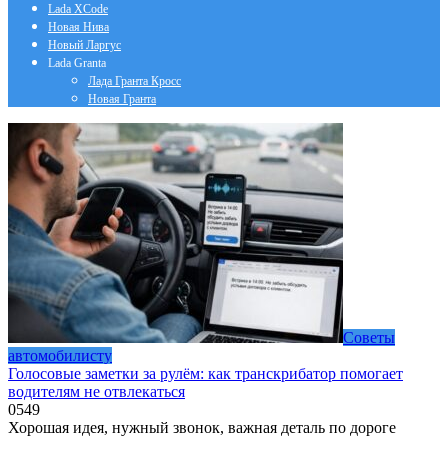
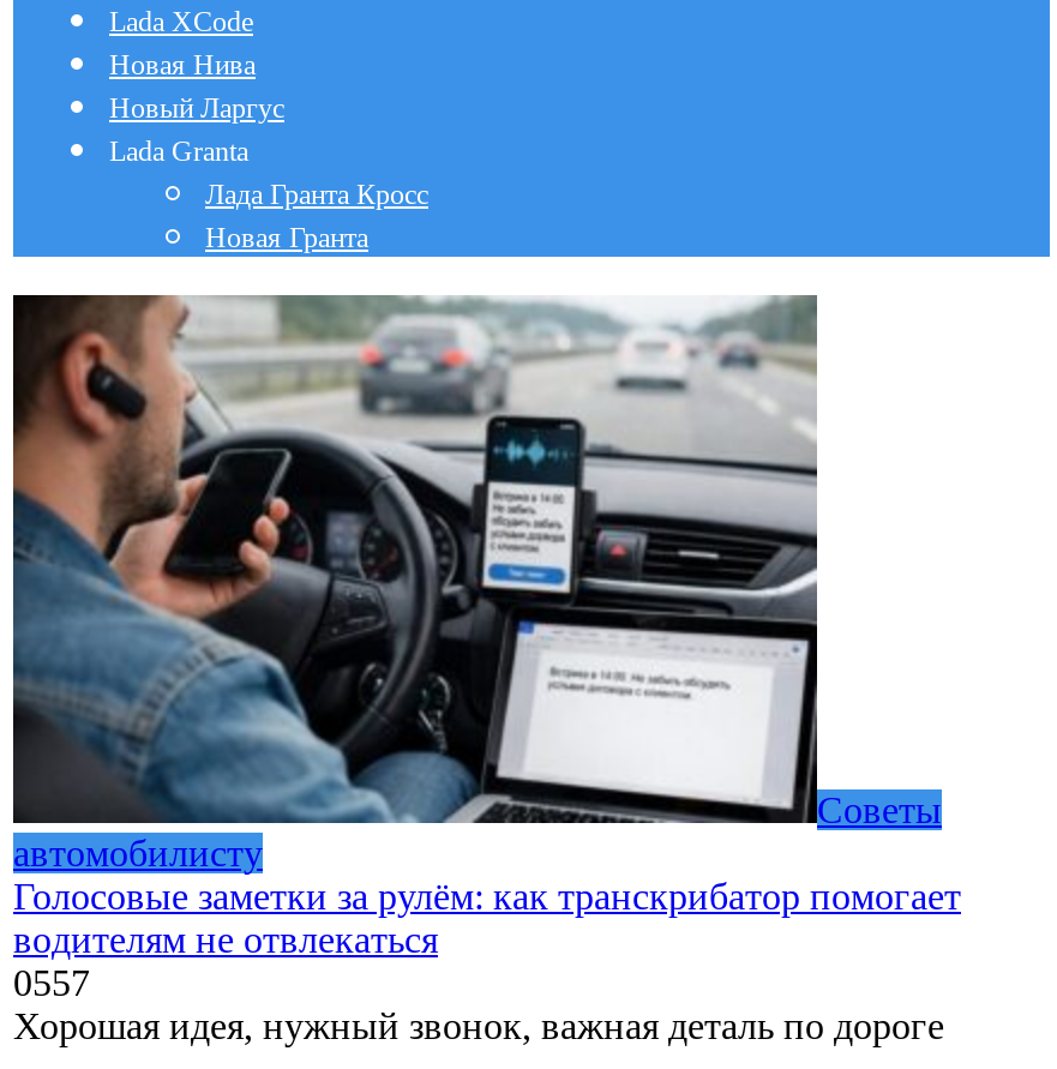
[8,401,40,418] 0549 -> [13,962,90,1003] 0557

